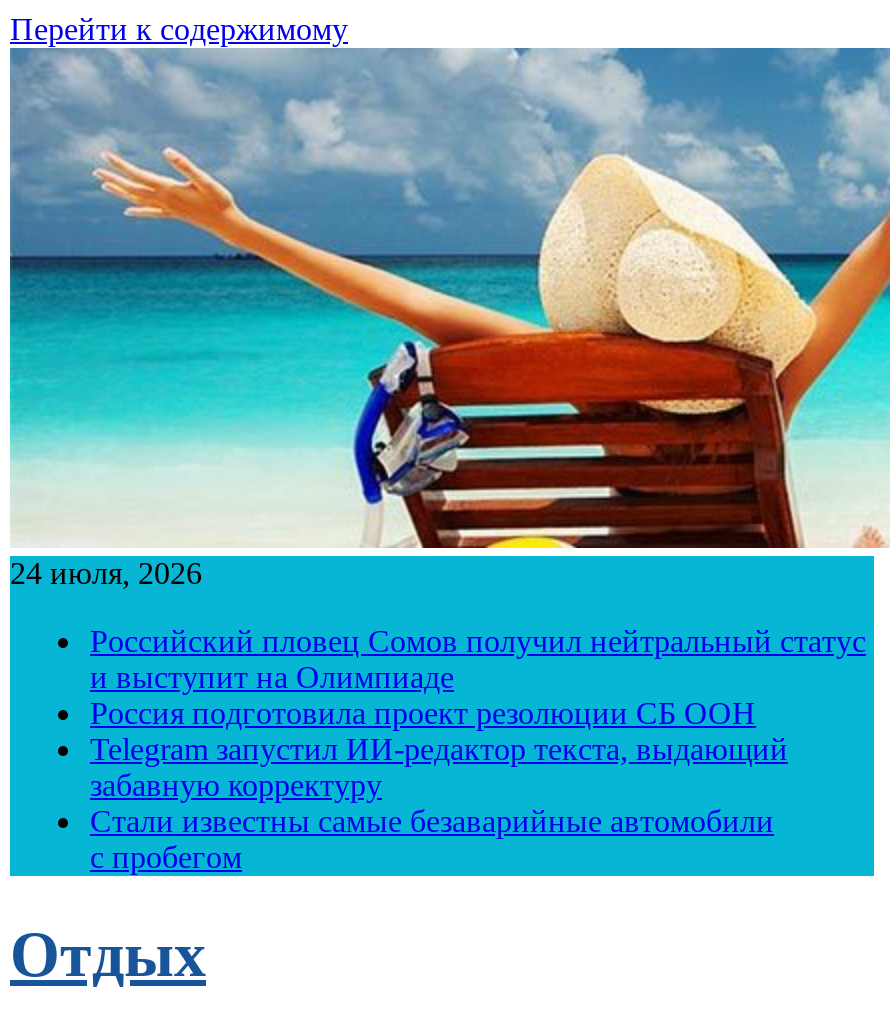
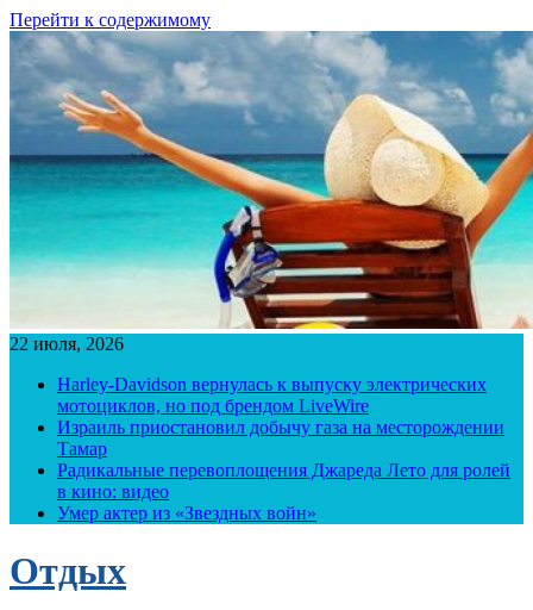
[10,556,202,590] 24 июля, 2026 -> [10,334,124,354] 22 июля, 2026
[90,624,866,874] Российский пловец Сомов получил нейтральный статус | и выступит на Олимпиаде | Россия подготовила проект резолюции СБ ООН | Telegram запустил ИИ-редактор текста, выдающий | забавную корректуру | Стали известны самые безаварийные автомобили | с пробегом -> [57,374,510,523] Harley-Davidson вернулась к выпуску электрических | мотоциклов, но под брендом LiveWire | Израиль приостановил добычу газа на месторождении | Тамар | Радикальные перевоплощения Джареда Лето для ролей | в кино: видео | Умер актер из «Звездных войн»

